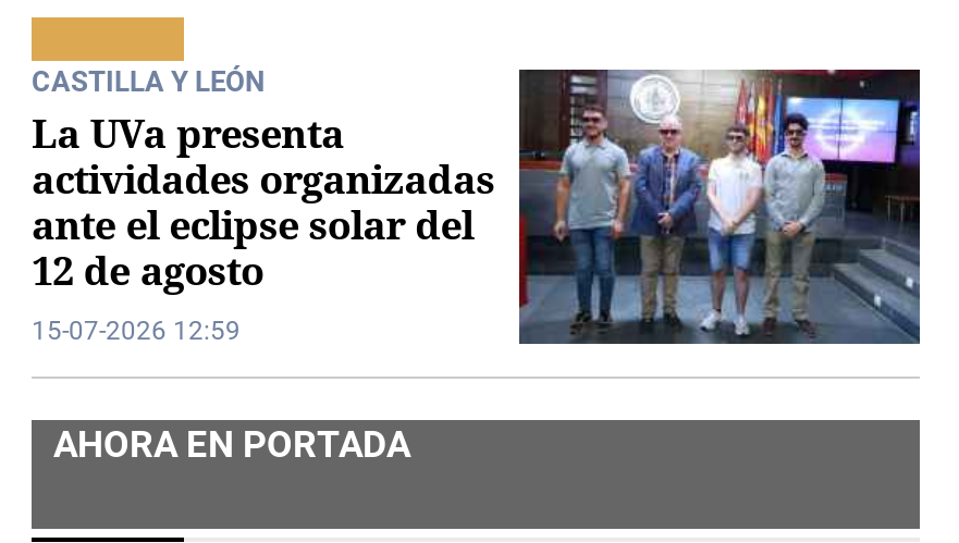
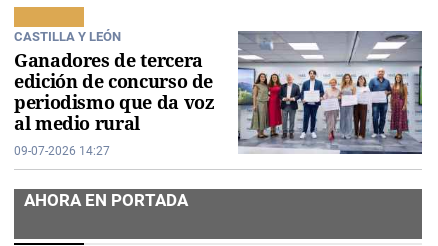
[32,67,922,344] [image] | La UVa presenta | actividades organizadas | ante el eclipse solar del | 12 de agosto -> [14,31,423,155] [image] | Ganadores de tercera | edición de concurso de | periodismo que da voz | al medio rural
[32,316,241,347] 15-07-2026 12:59 -> [14,144,110,158] 09-07-2026 14:27

